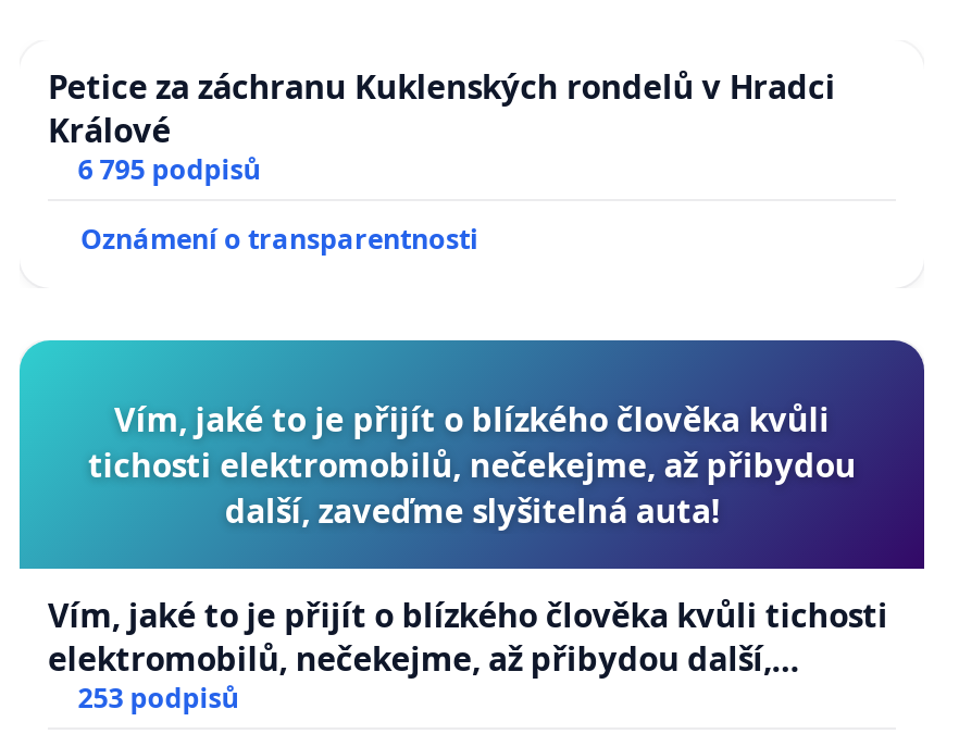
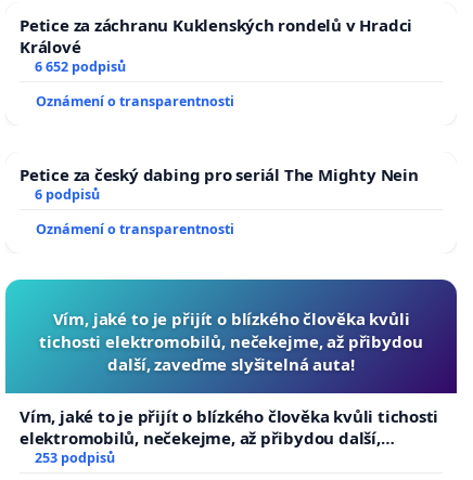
[78,152,261,189] 6 795 podpisů -> [20,58,418,204] 6 652 podpisů | Oznámení o transparentnosti | Petice za český dabing pro seriál The Mighty Nein | 6 podpisů

